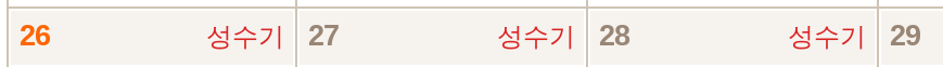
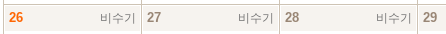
[206,22,284,52] 성수기 -> [100,11,136,25] 비수기
[497,22,575,52] 성수기 -> [238,11,274,25] 비수기
[788,22,866,52] 성수기 -> [376,11,412,25] 비수기

